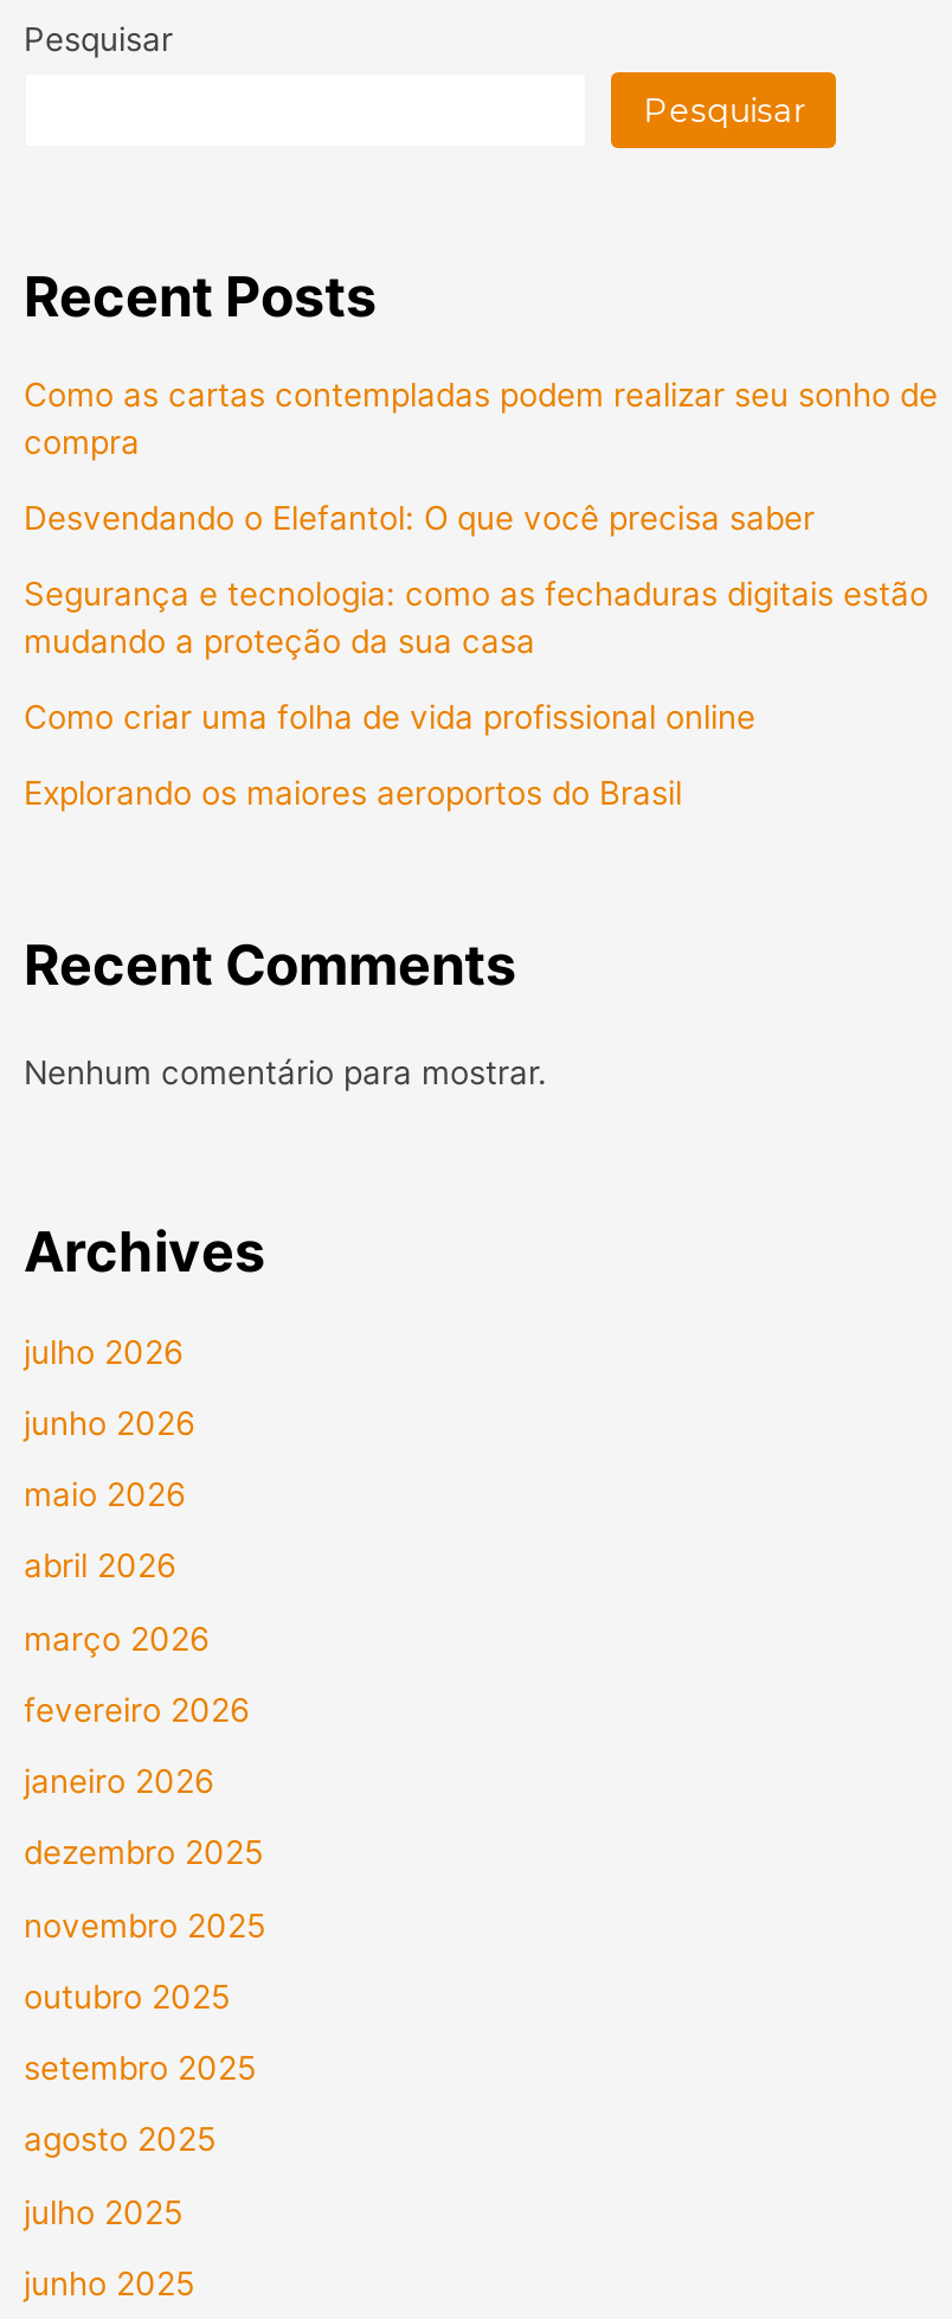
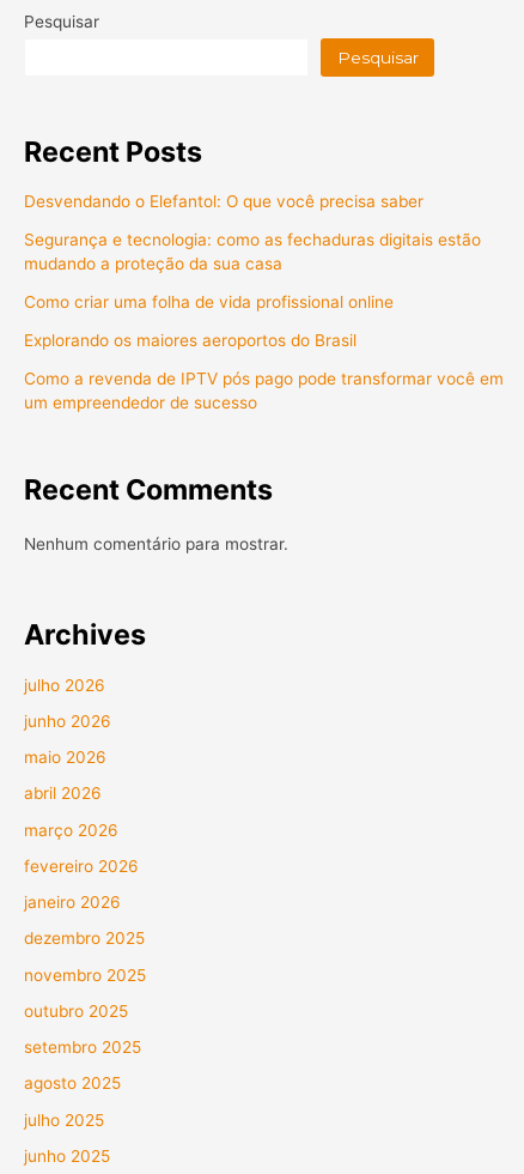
[24,377,938,462] Como as cartas contempladas podem realizar seu sonho de | compra -> none
moved [24,500,928,813] -> [24,192,481,350]: Desvendando o Elefantol: O que você precisa saber | Segurança e tecnologia: como as fechaduras digitais estão | mudando a proteção da sua casa | Como criar uma folha de vida profissional online | Explorando os maiores aeroportos do Brasil
none -> [24,369,504,413] Como a revenda de IPTV pós pago pode transformar você em | um empreendedor de sucesso

